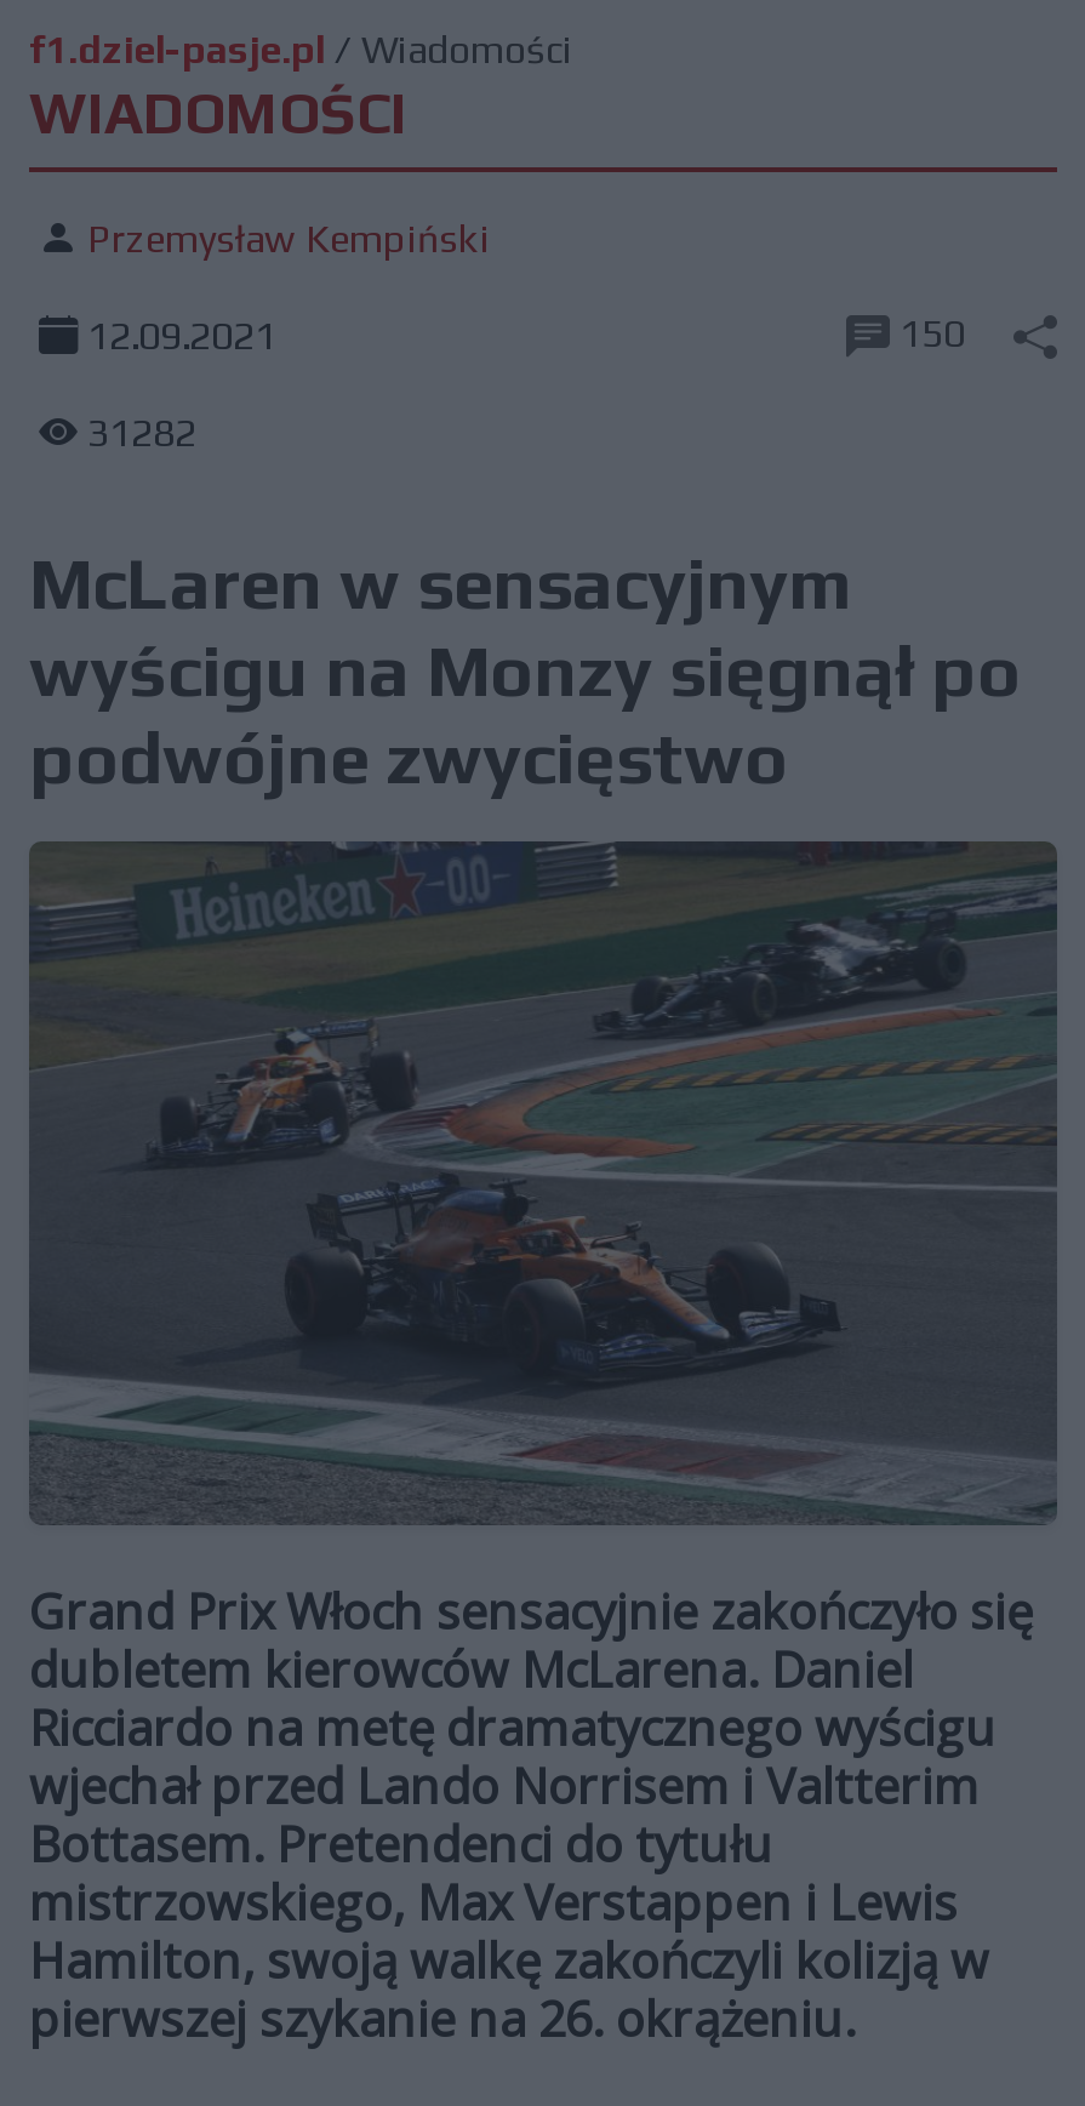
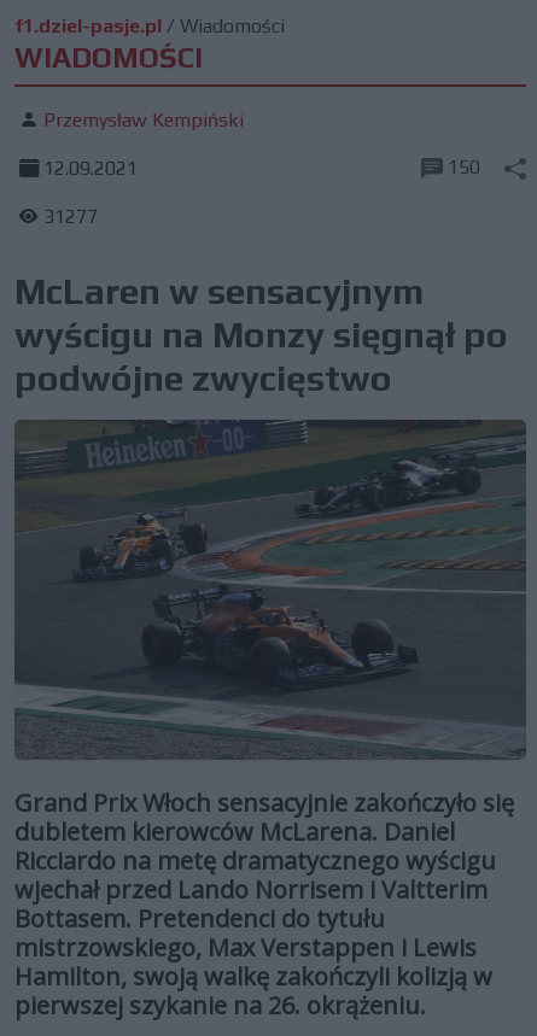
[87,410,196,456] 31282 -> [43,205,98,228] 31277

